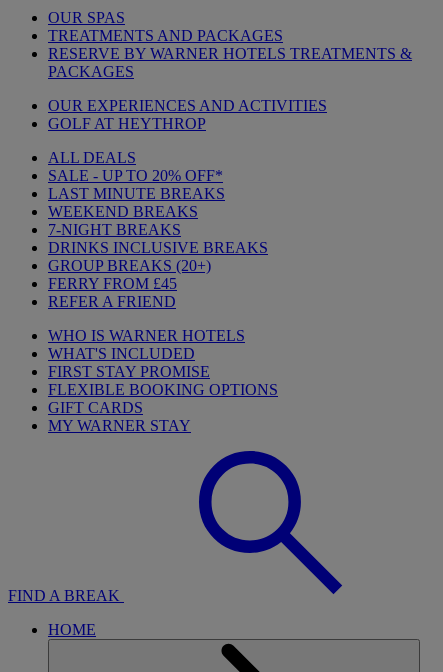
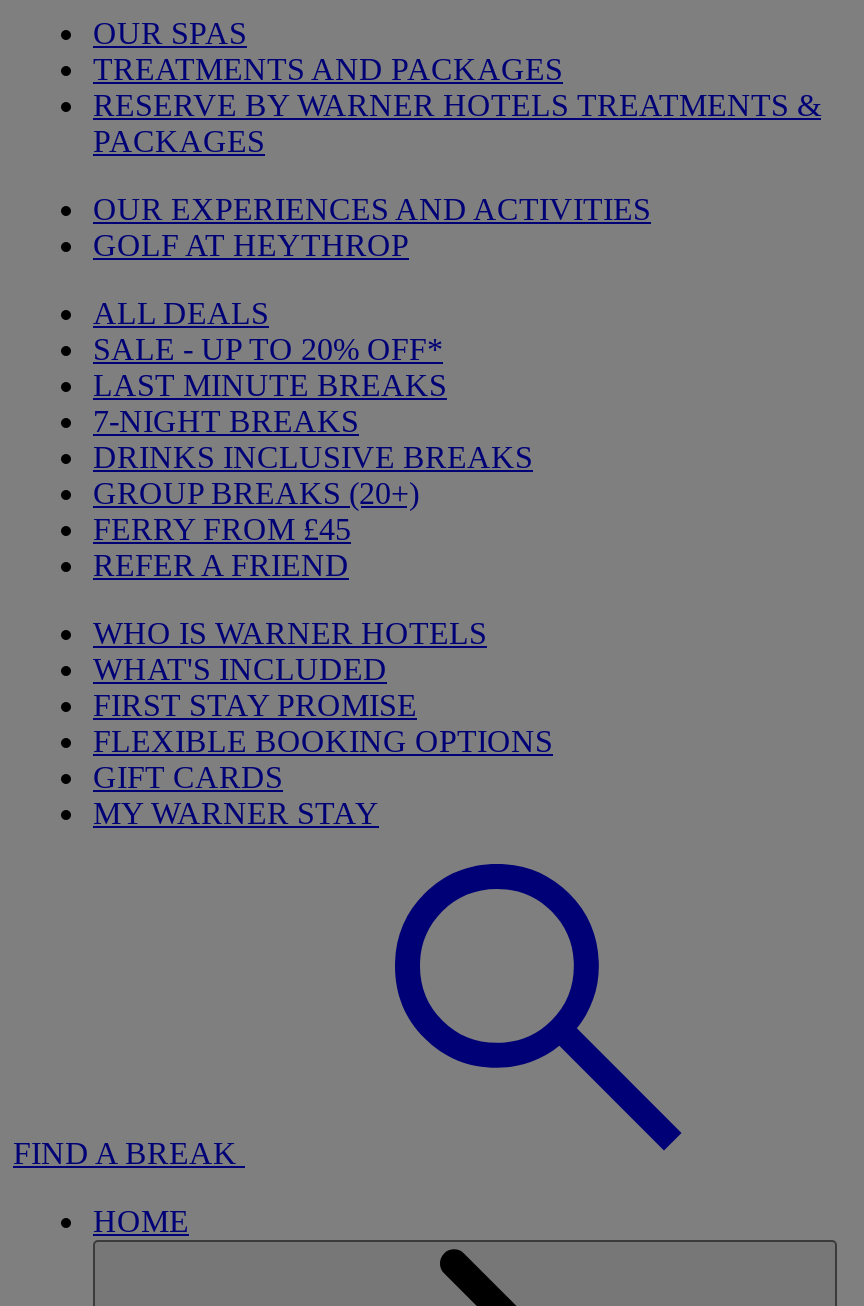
[48,203,198,220] WEEKEND BREAKS -> none

